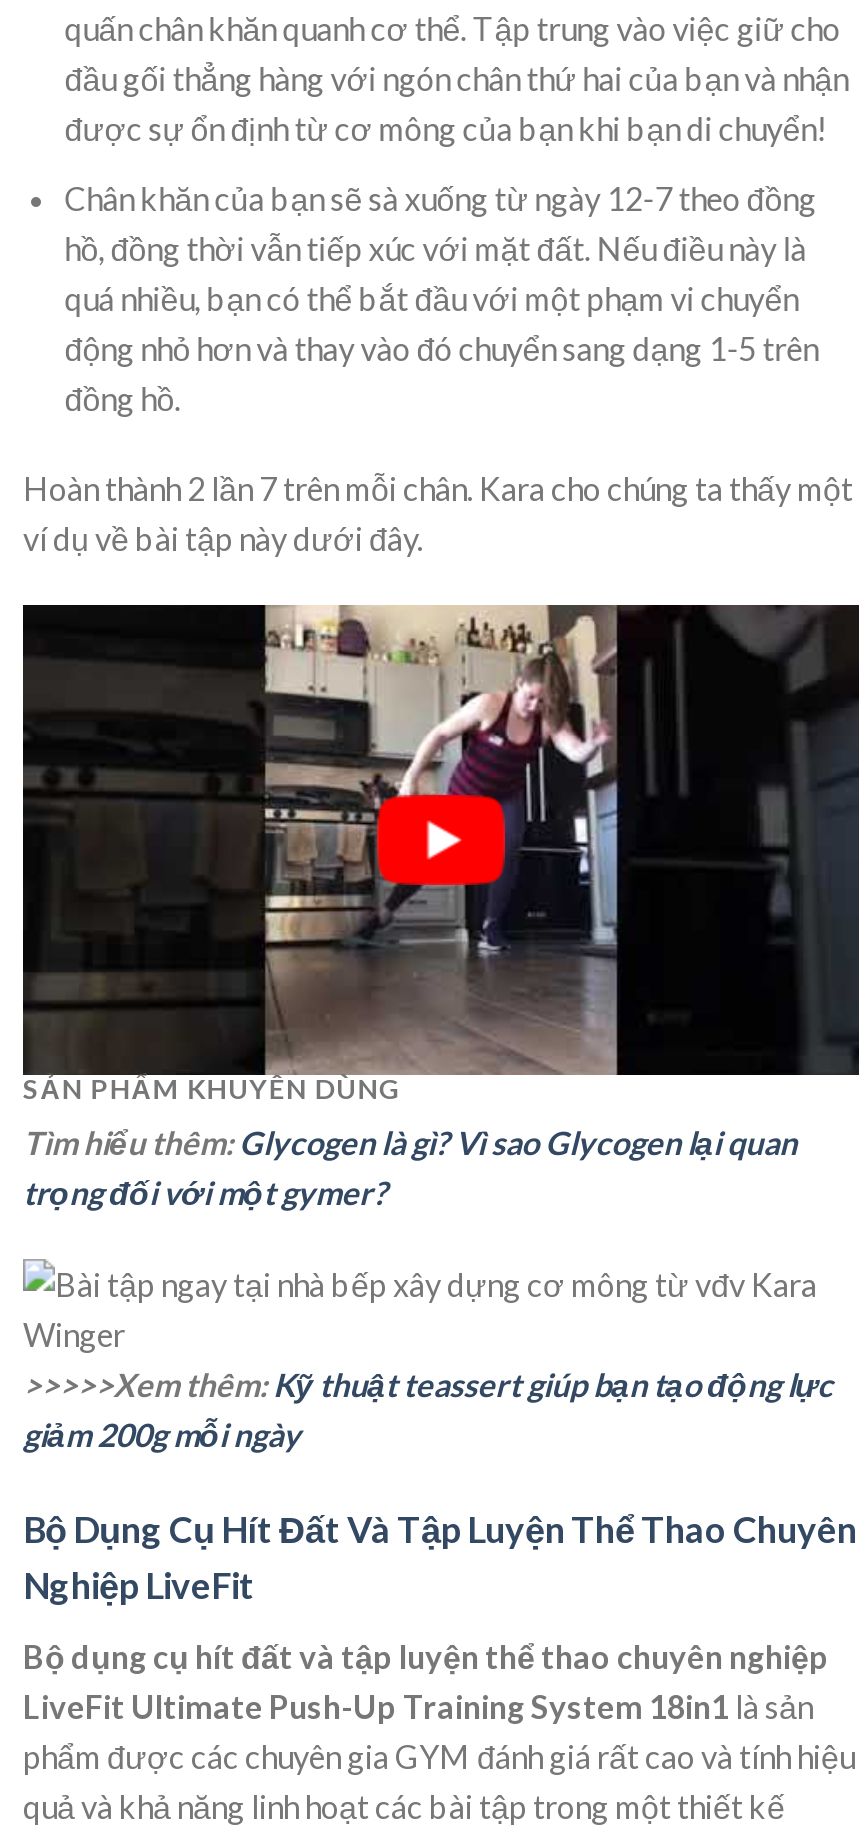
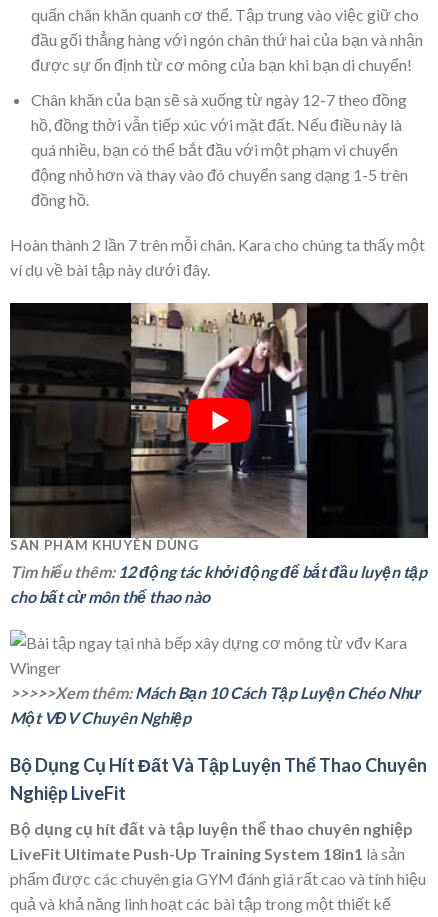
[23,1123,797,1211] Tìm hiểu thêm: Glycogen là gì? Vì sao Glycogen lại quan | trọng đối với một gymer? -> [10,562,427,606] Tìm hiểu thêm: 12 động tác khởi động để bắt đầu luyện tập | cho bất cừ môn thể thao nào
[23,1364,833,1452] >>>>>Xem thêm: Kỹ thuật teassert giúp bạn tạo động lực | giảm 200g mỗi ngày -> [10,683,420,727] >>>>>Xem thêm: Mách Bạn 10 Cách Tập Luyện Chéo Như | Một VĐV Chuyên Nghiệp

